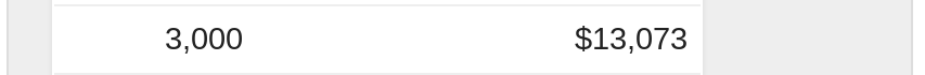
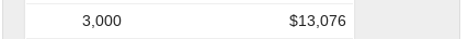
[575,21,688,55] $13,073 -> [289,11,346,29] $13,076

